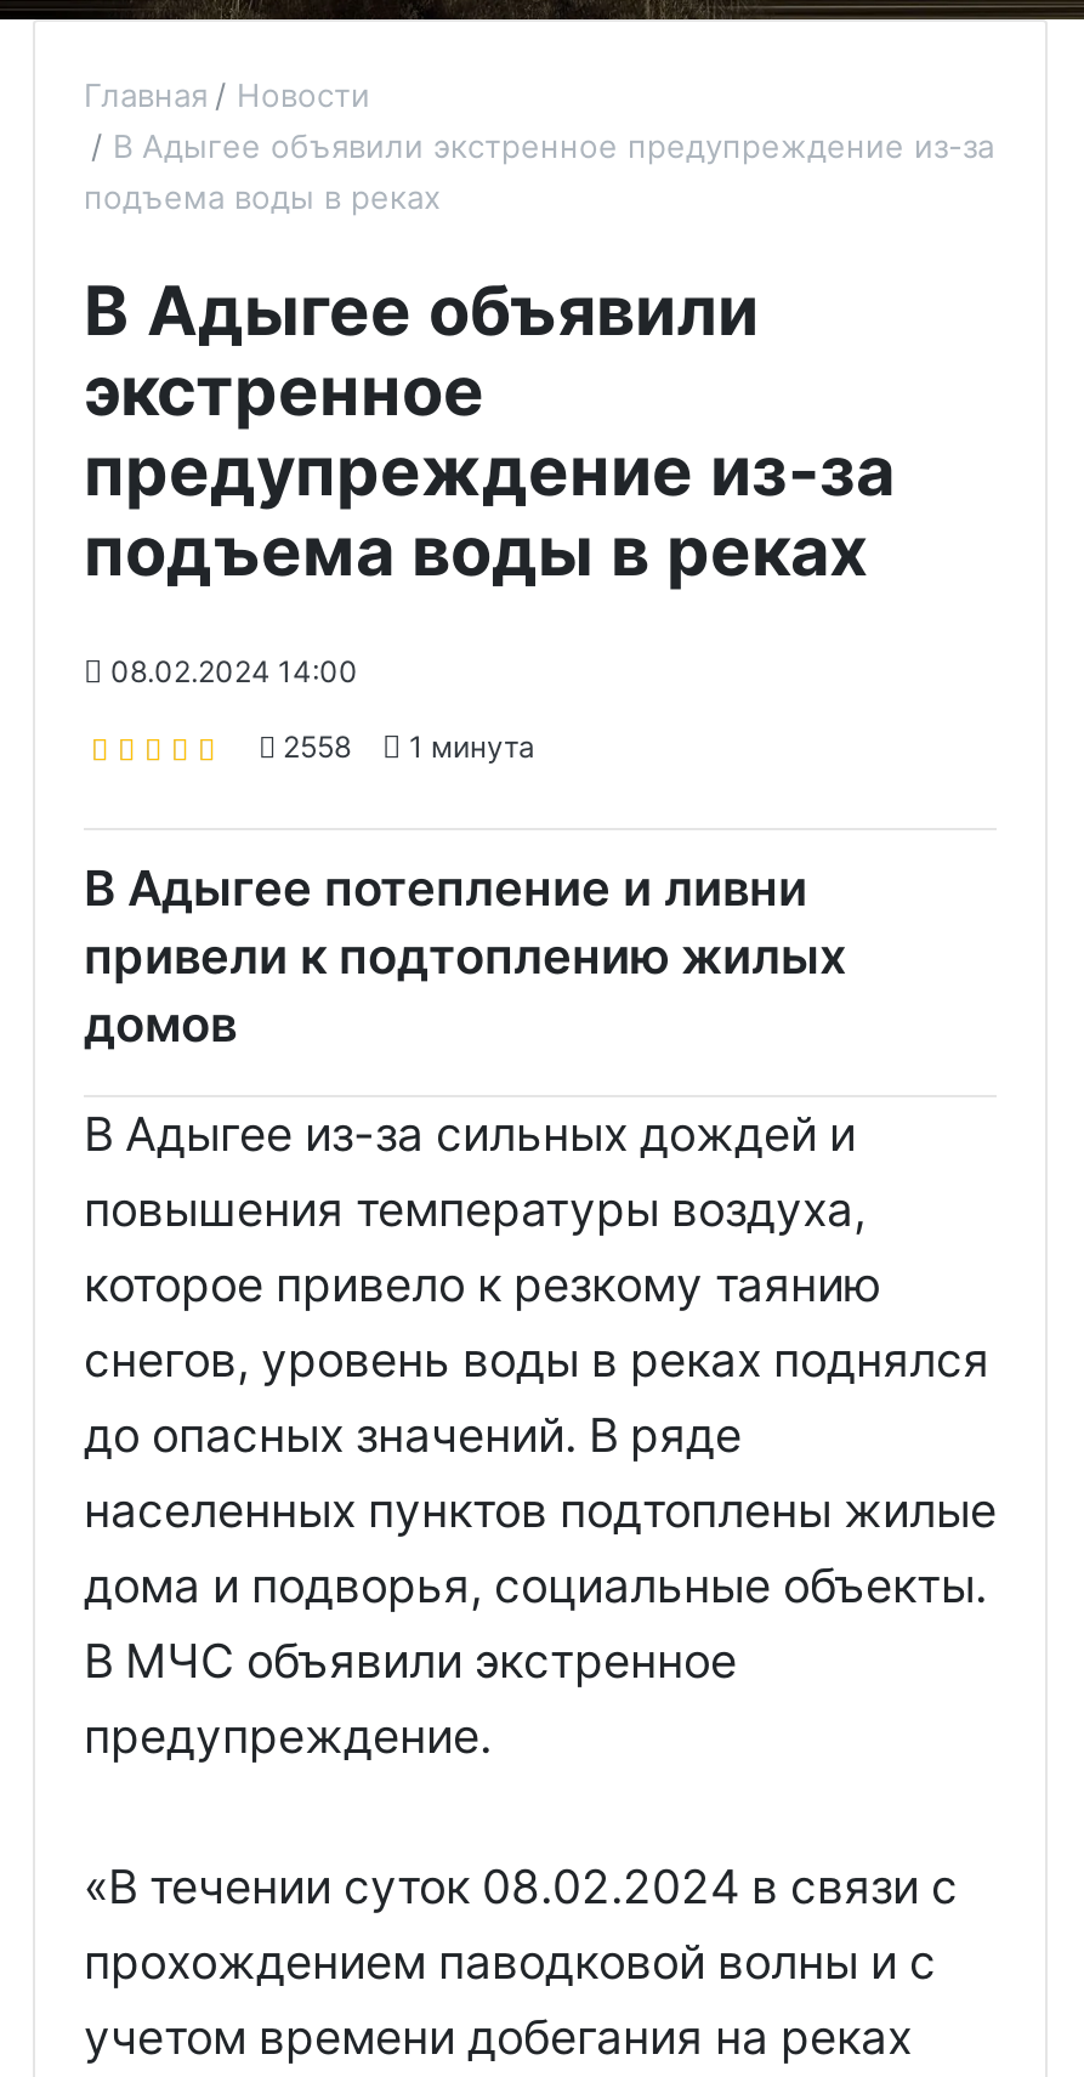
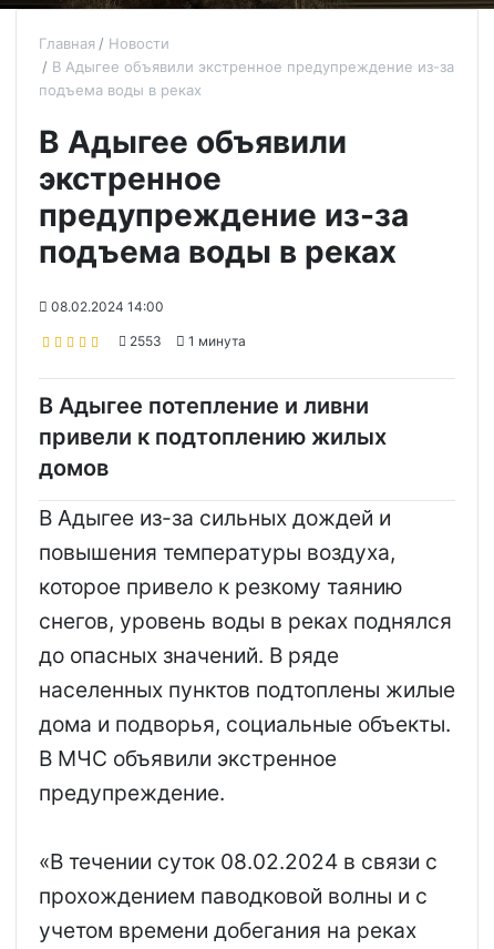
[276,729,351,765] 2558 -> [126,333,162,350] 2553

